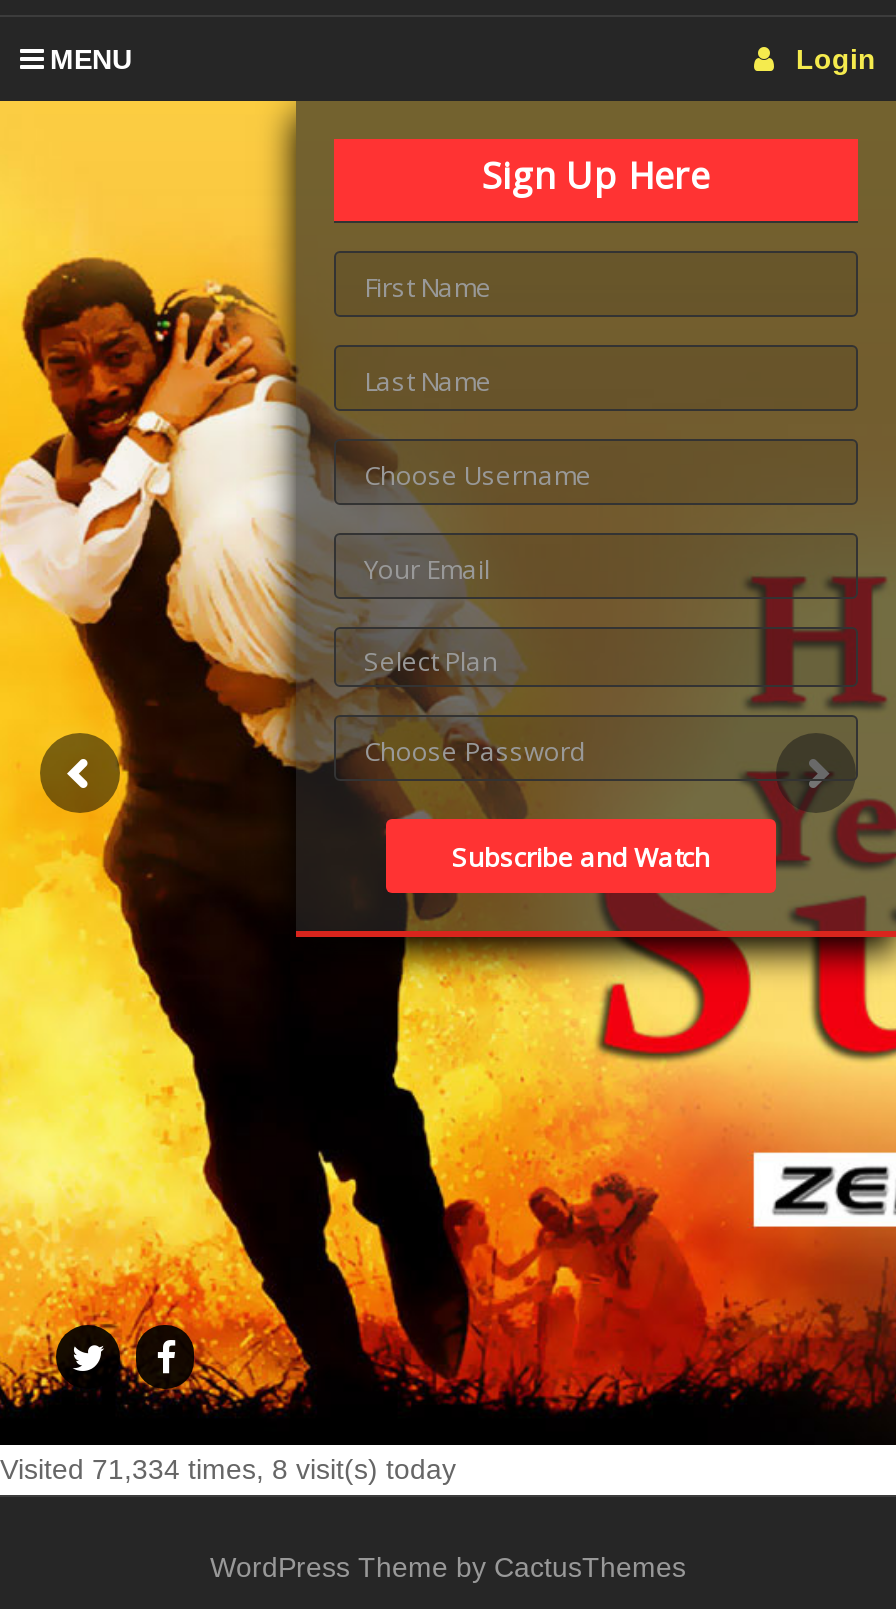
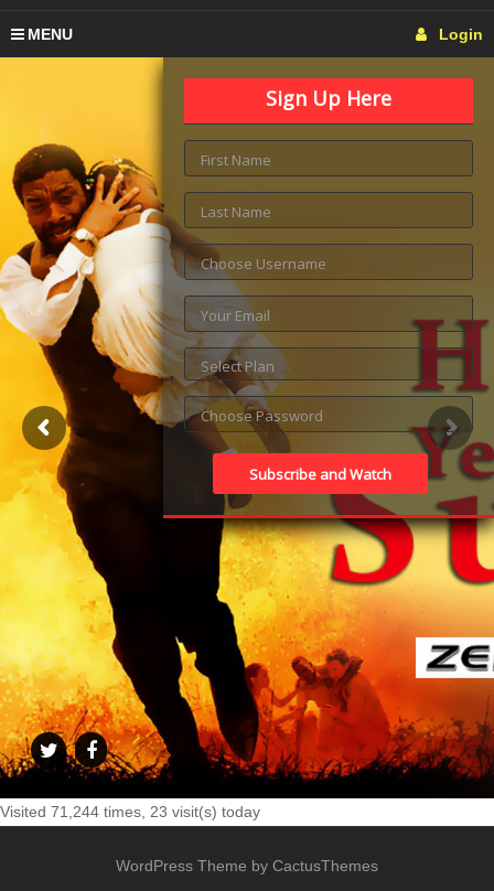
[0,1453,456,1485] Visited 71,334 times, 8 visit(s) today -> [0,803,260,820] Visited 71,244 times, 23 visit(s) today

